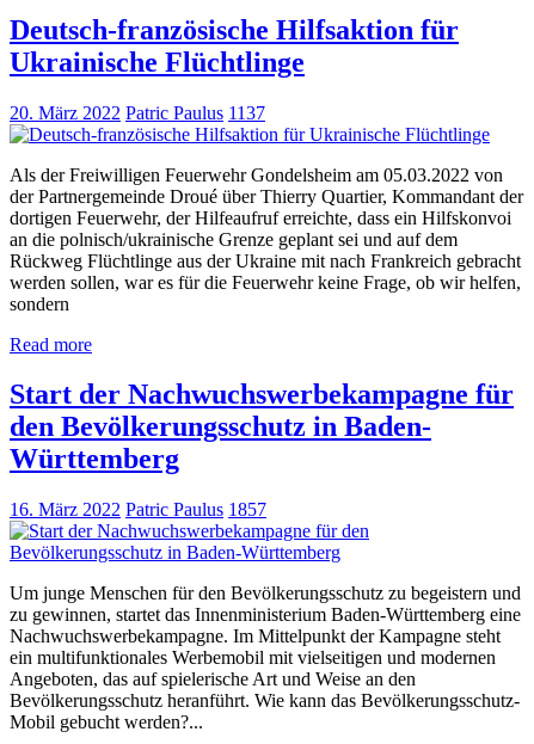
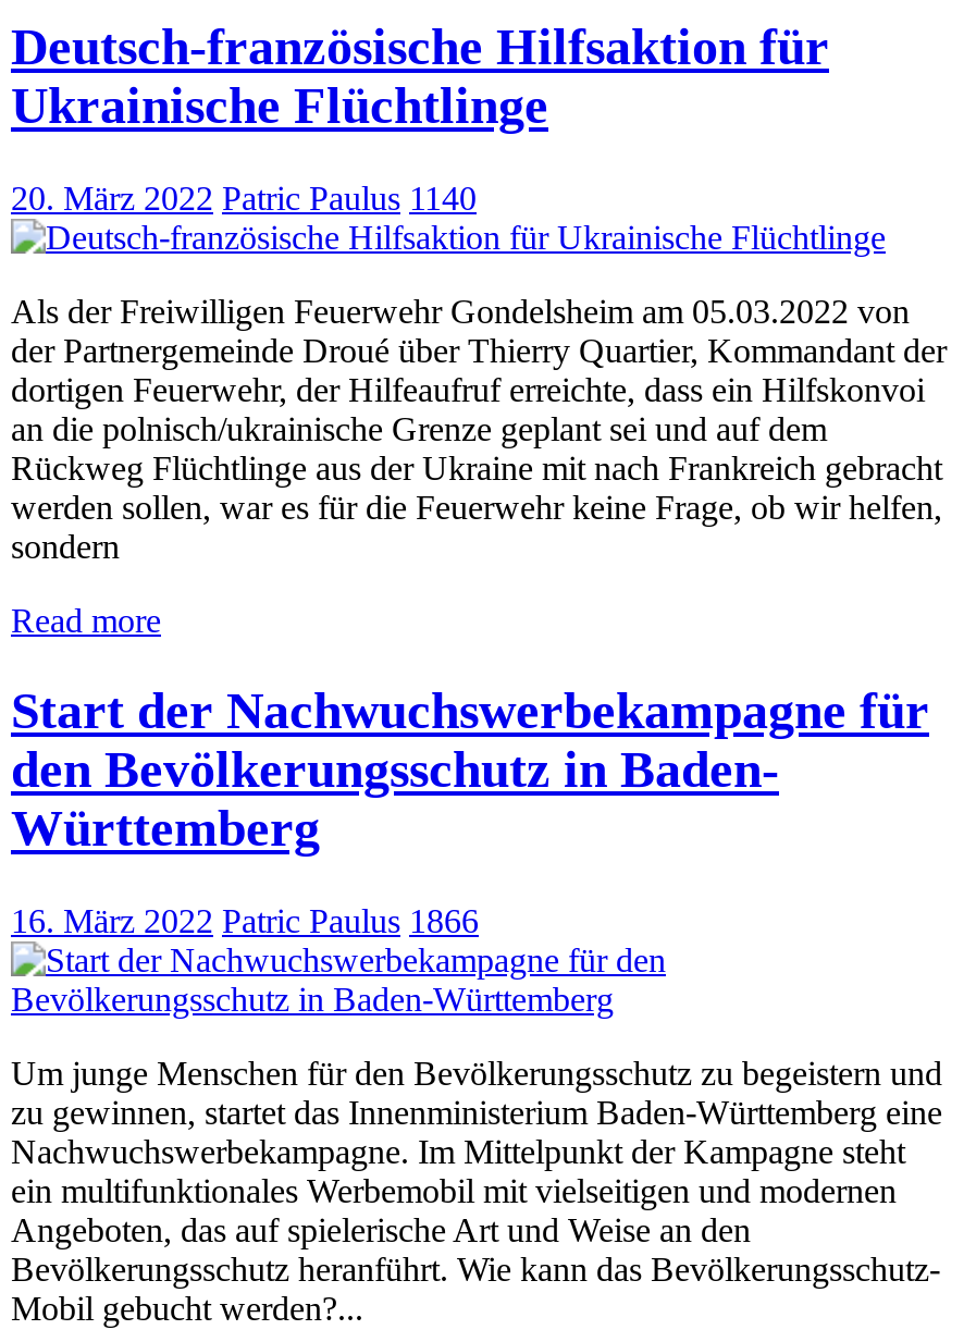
[10,102,265,123] 20. März 2022 Patric Paulus 1137 -> [11,179,477,216] 20. März 2022 Patric Paulus 1140
[10,500,266,520] 16. März 2022 Patric Paulus 1857 -> [11,903,479,940] 16. März 2022 Patric Paulus 1866

